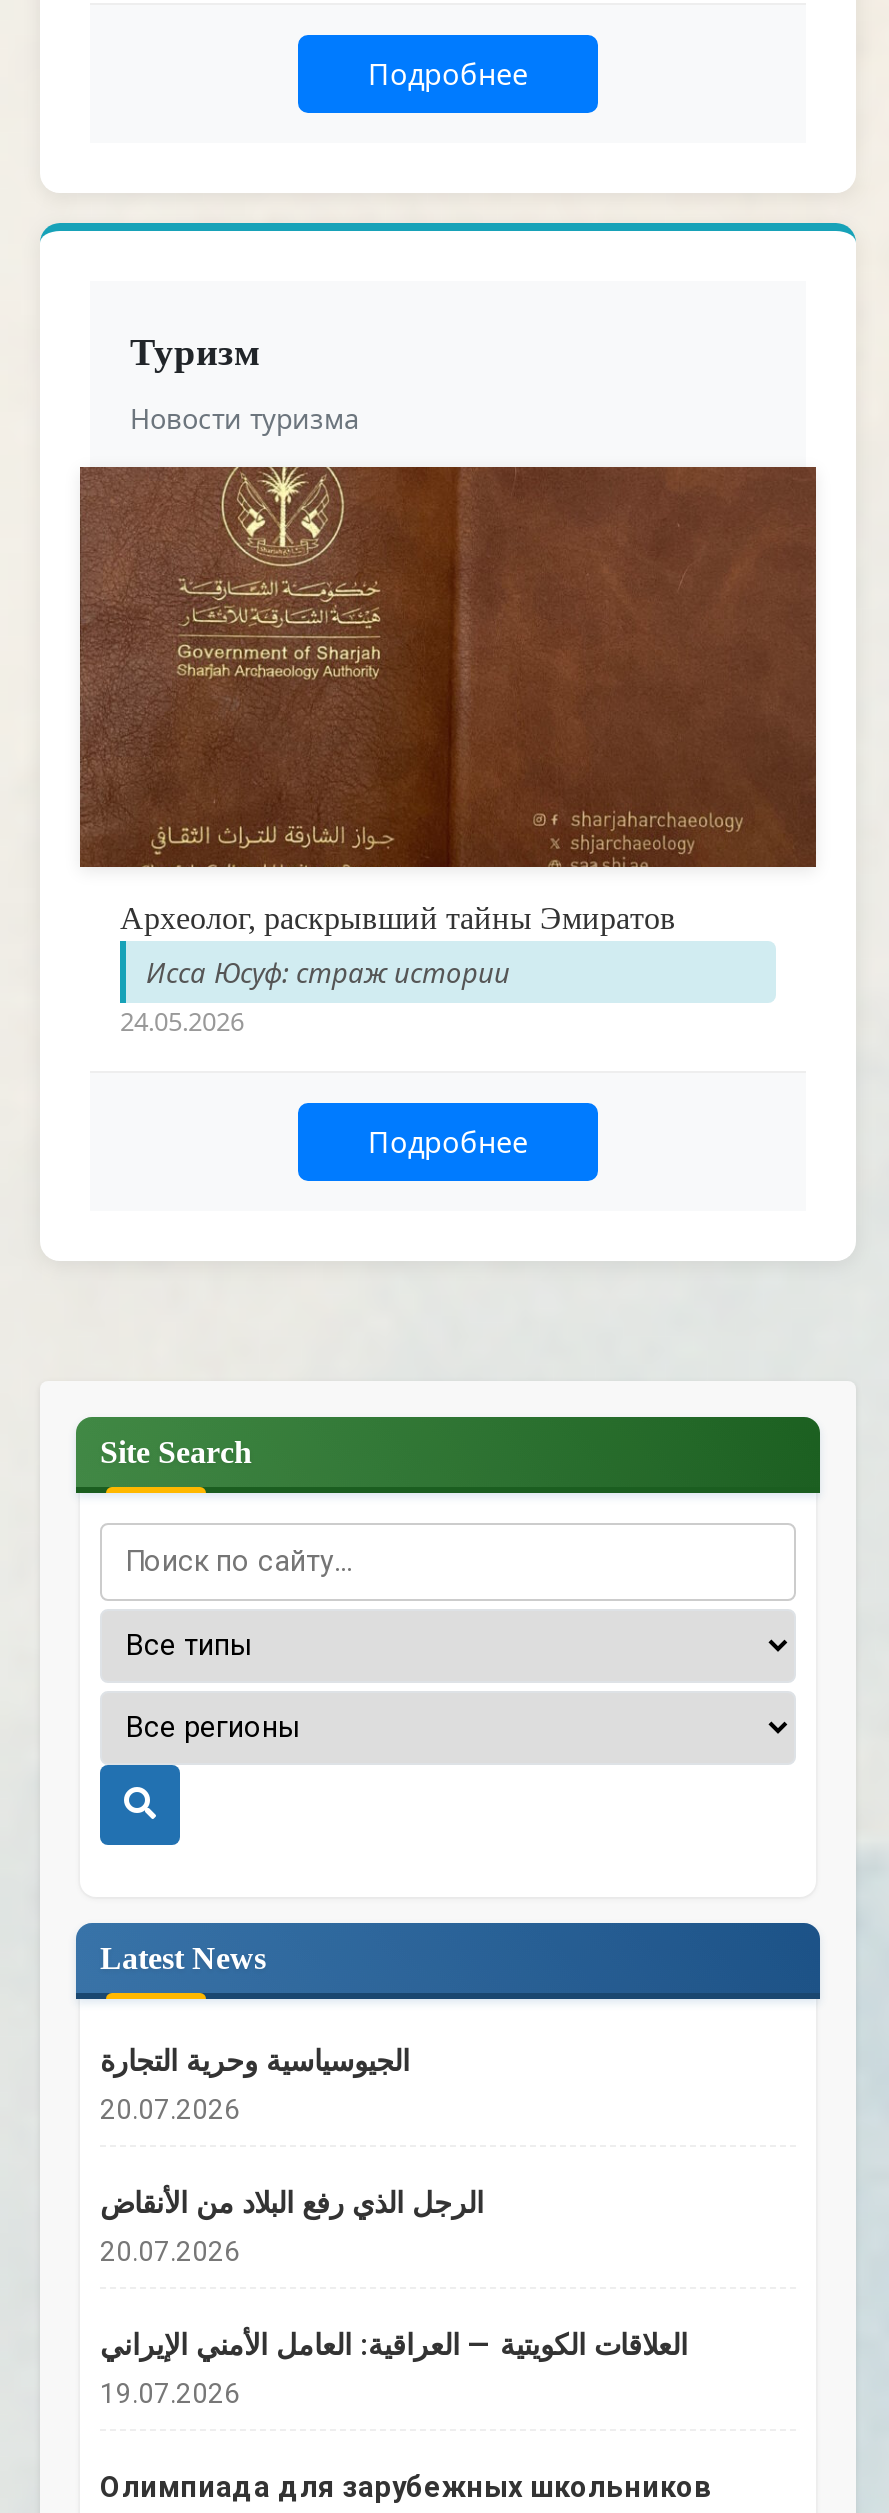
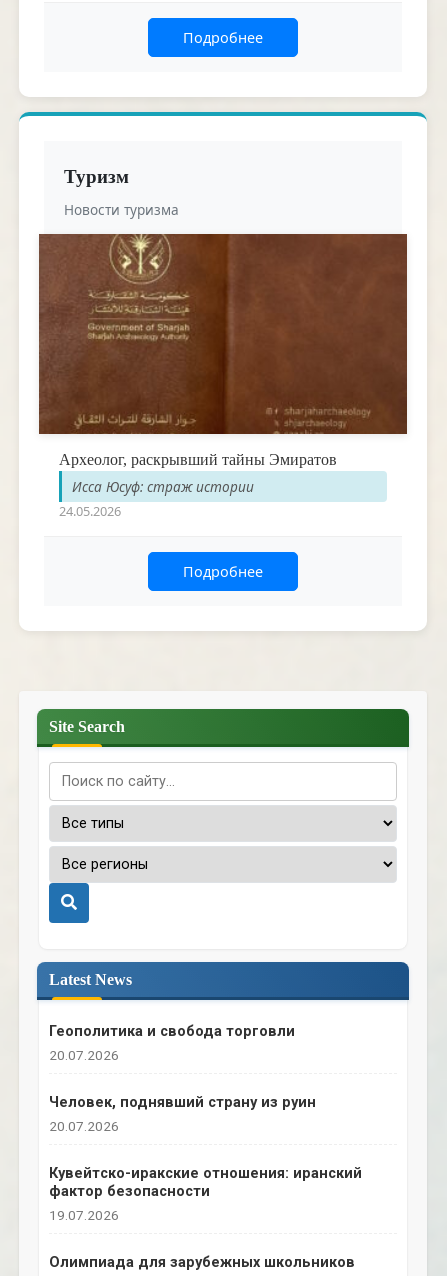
[100,2045,410,2079] الجيوسياسية وحرية التجارة -> [49,1023,295,1040] Геополитика и свобода торговли
[100,2187,484,2221] الرجل الذي رفع البلاد من الأنقاض -> [49,1094,316,1111] Человек, поднявший страну из руин
[100,2329,688,2363] العلاقات الكويتية — العراقية: العامل الأمني الإيراني -> [49,1165,362,1200] Кувейтско-иракские отношения: иранский | фактор безопасности

